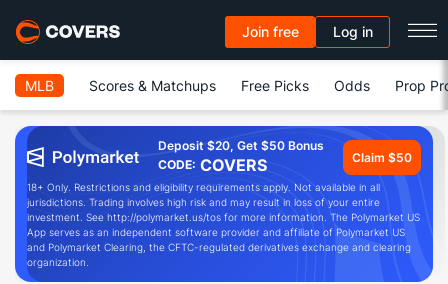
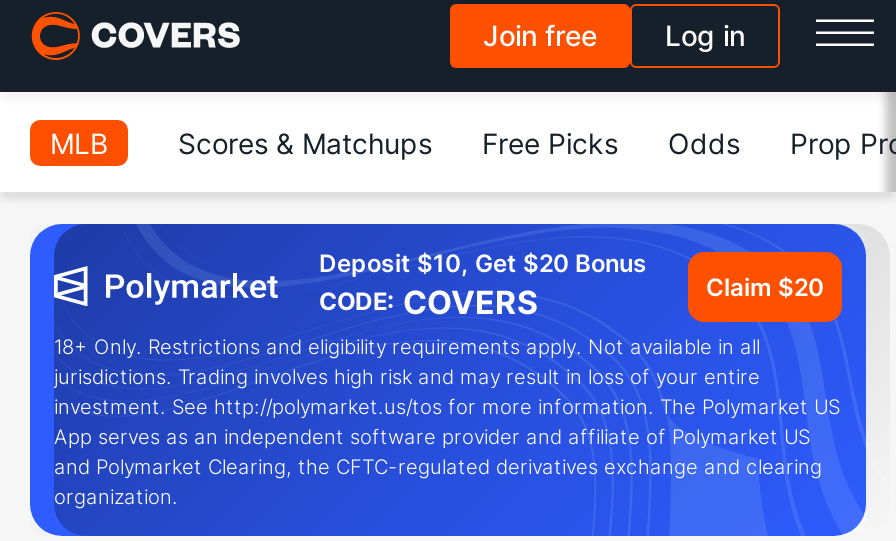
[158,138,324,153] Deposit $20, Get $50 Bonus -> [319,248,647,278] Deposit $10, Get $20 Bonus
[352,149,412,164] Claim $50 -> [706,271,824,301] Claim $20

